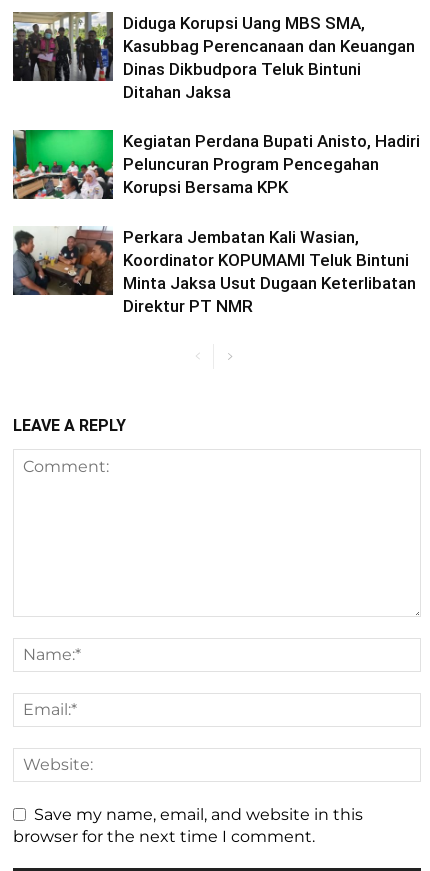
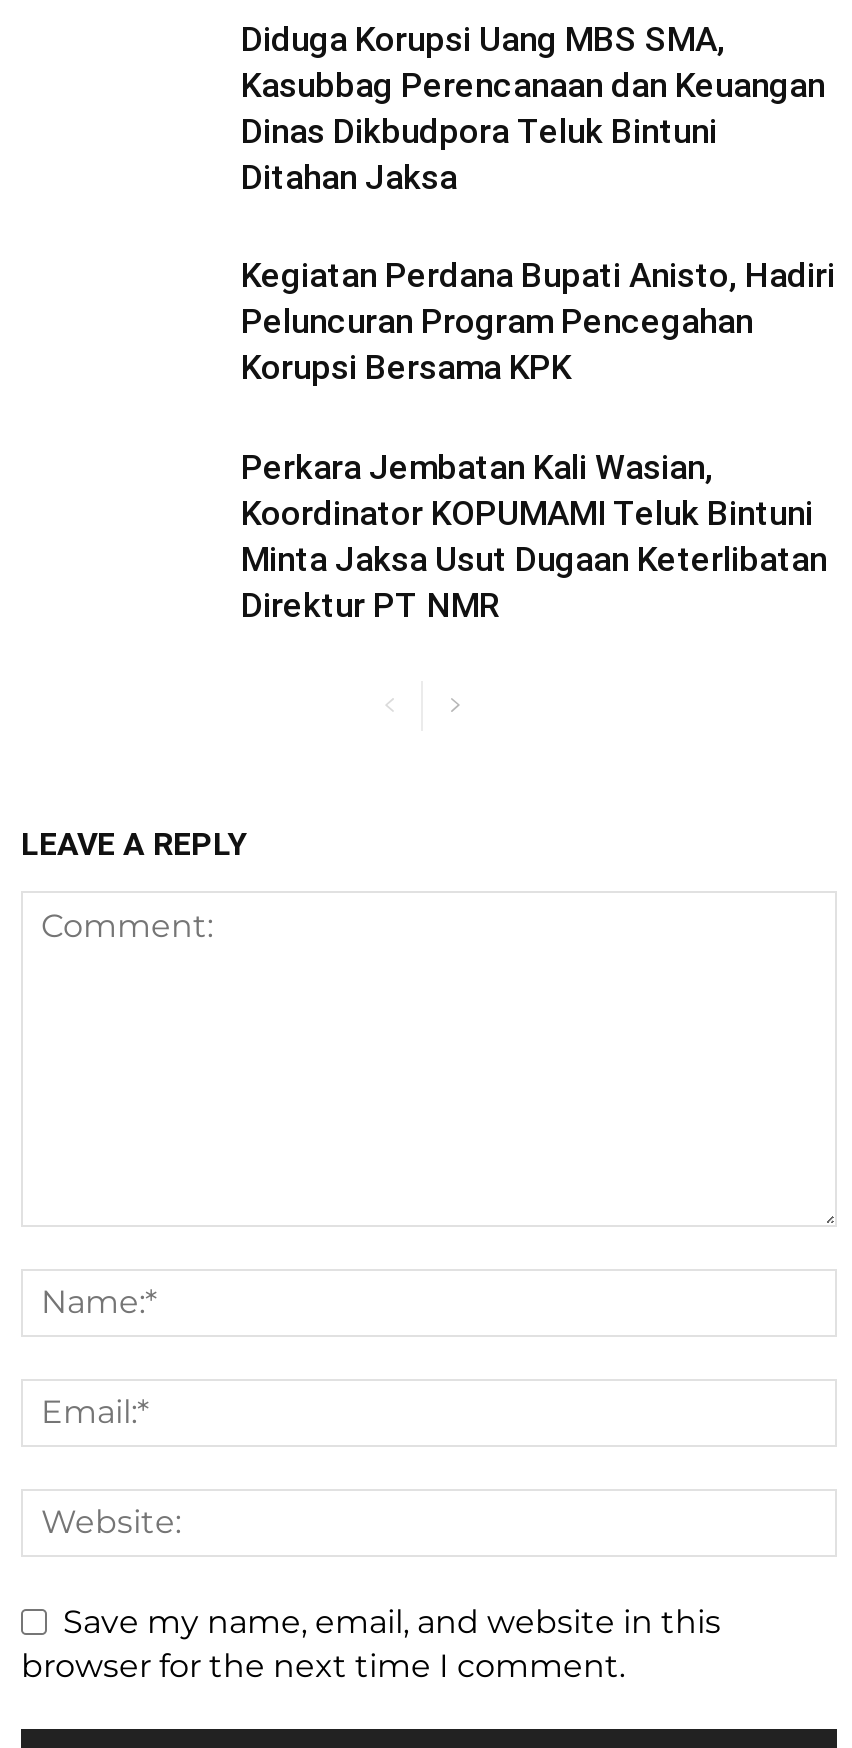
[12,11,114,82] [image] -> none
[12,129,114,200] [image] -> none
[12,225,114,296] [image] -> none

